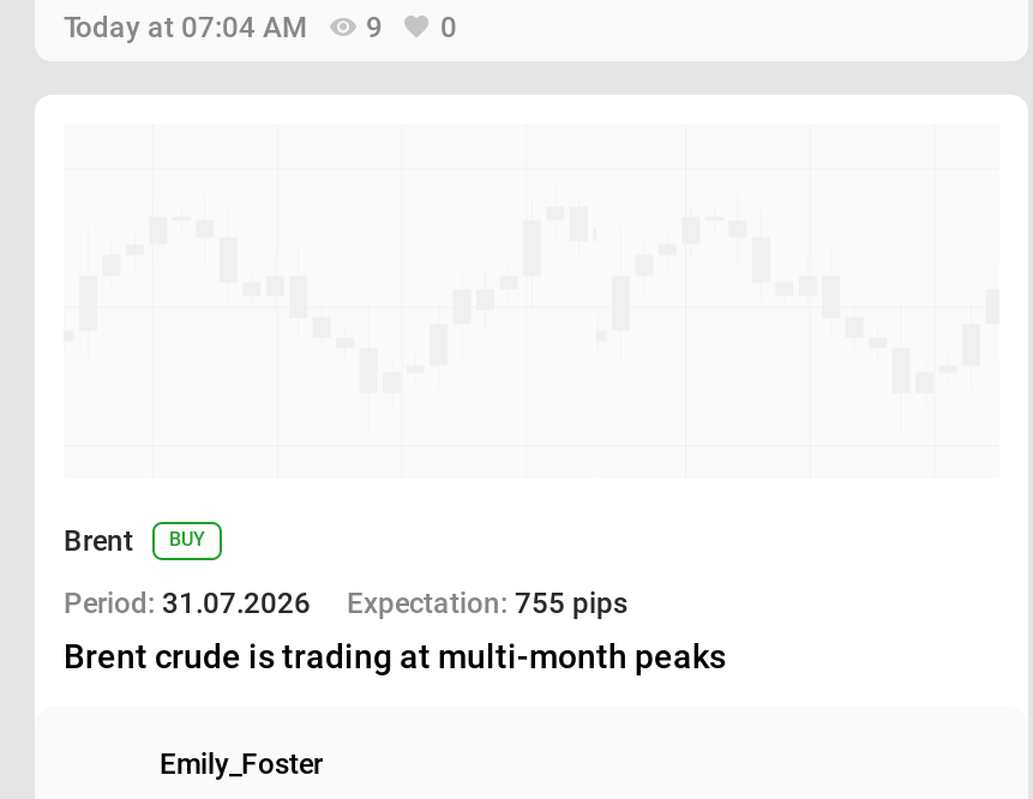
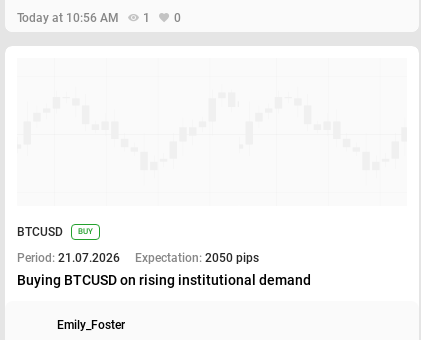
[64,10,383,44] Today at 07:04 AM | 9 -> [17,11,150,25] Today at 10:56 AM | 1
[64,524,133,557] Brent -> [17,225,63,239] BTCUSD
[64,586,726,675] Period: 31.07.2026 | Expectation: 755 pips | Brent crude is trading at multi‑month peaks -> [17,251,311,288] Period: 21.07.2026 | Expectation: 2050 pips | Buying BTCUSD on rising institutional demand

